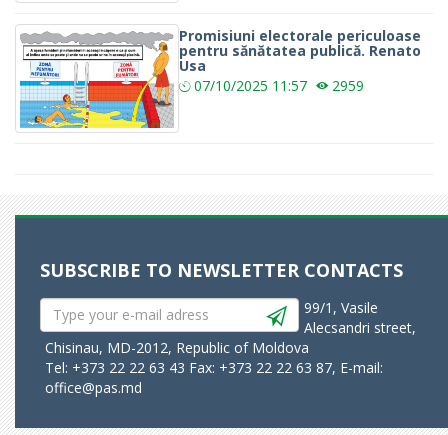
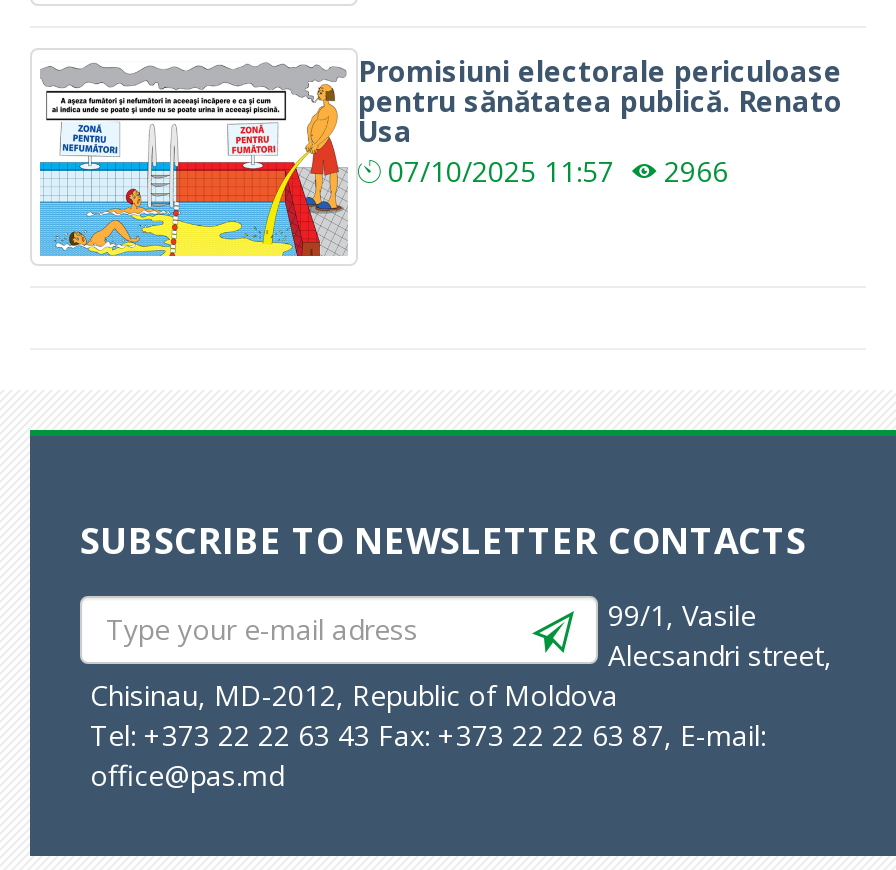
[194,76,364,95] 07/10/2025 11:57 2959 -> [388,153,728,191] 07/10/2025 11:57 2966

